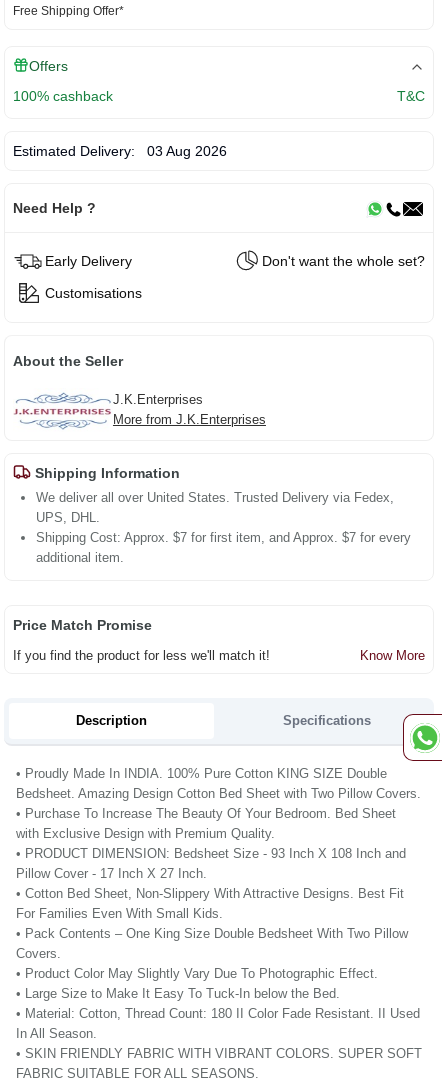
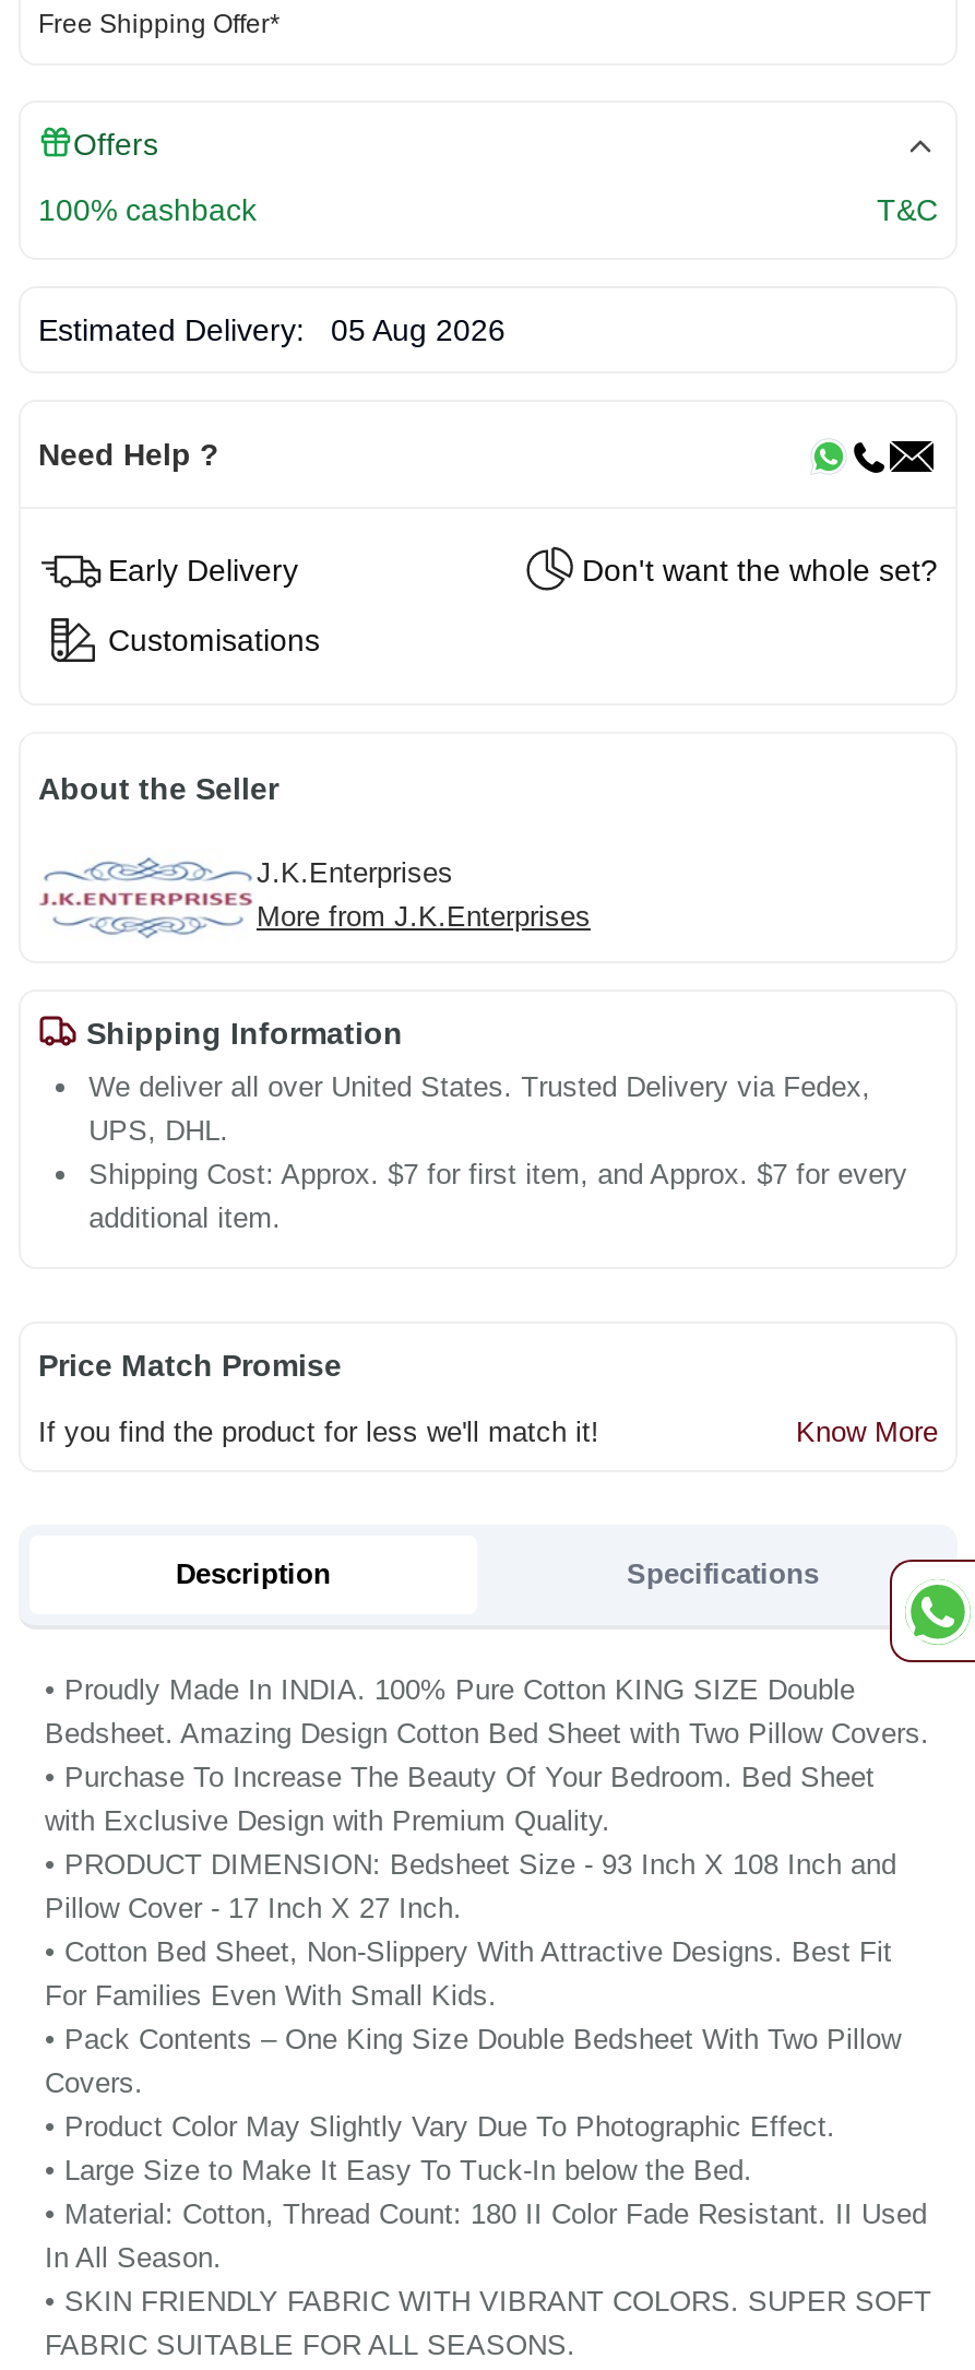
[13,143,227,159] Estimated Delivery: 03 Aug 2026 -> [38,312,506,347] Estimated Delivery: 05 Aug 2026

